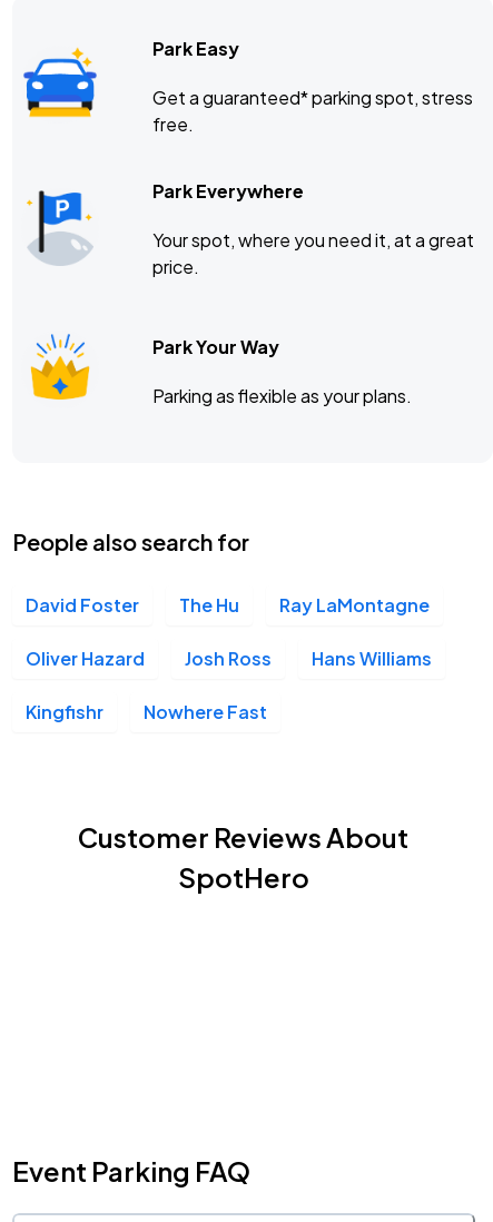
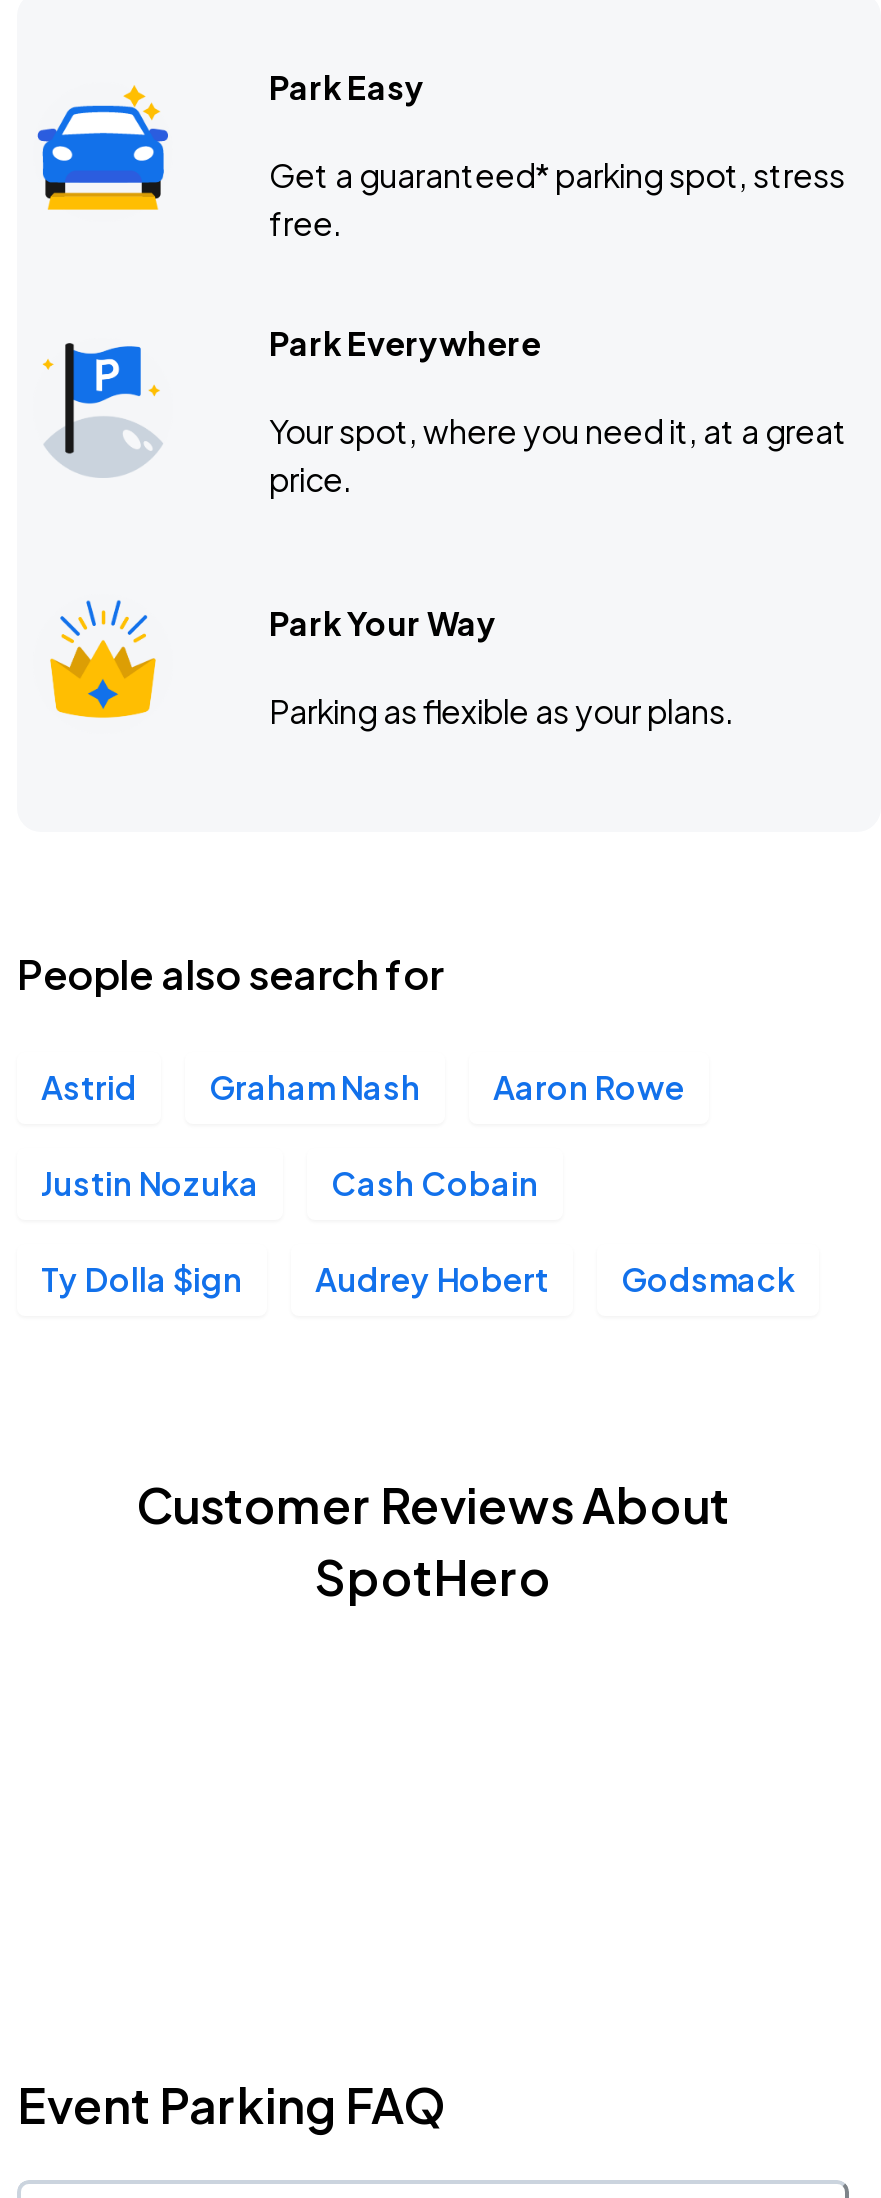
[26,593,430,617] David Foster | The Hu | Ray LaMontagne -> [41,1066,685,1108] Astrid | Graham Nash | Aaron Rowe
[26,647,432,670] Oliver Hazard | Josh Ross | Hans Williams -> [41,1162,539,1204] Justin Nozuka | Cash Cobain
[26,700,267,723] Kingfishr | Nowhere Fast -> [41,1258,795,1300] Ty Dolla $ign | Audrey Hobert | Godsmack

